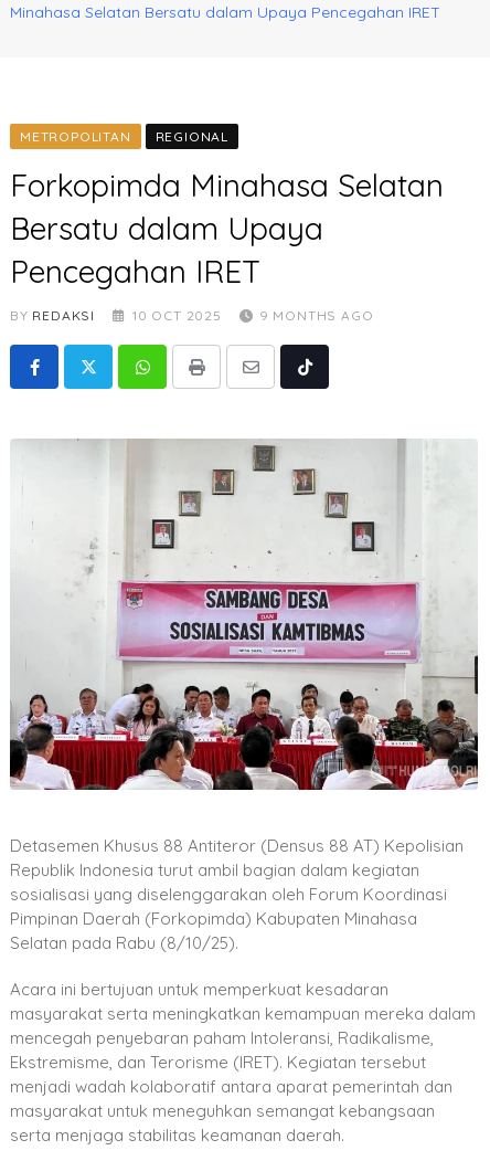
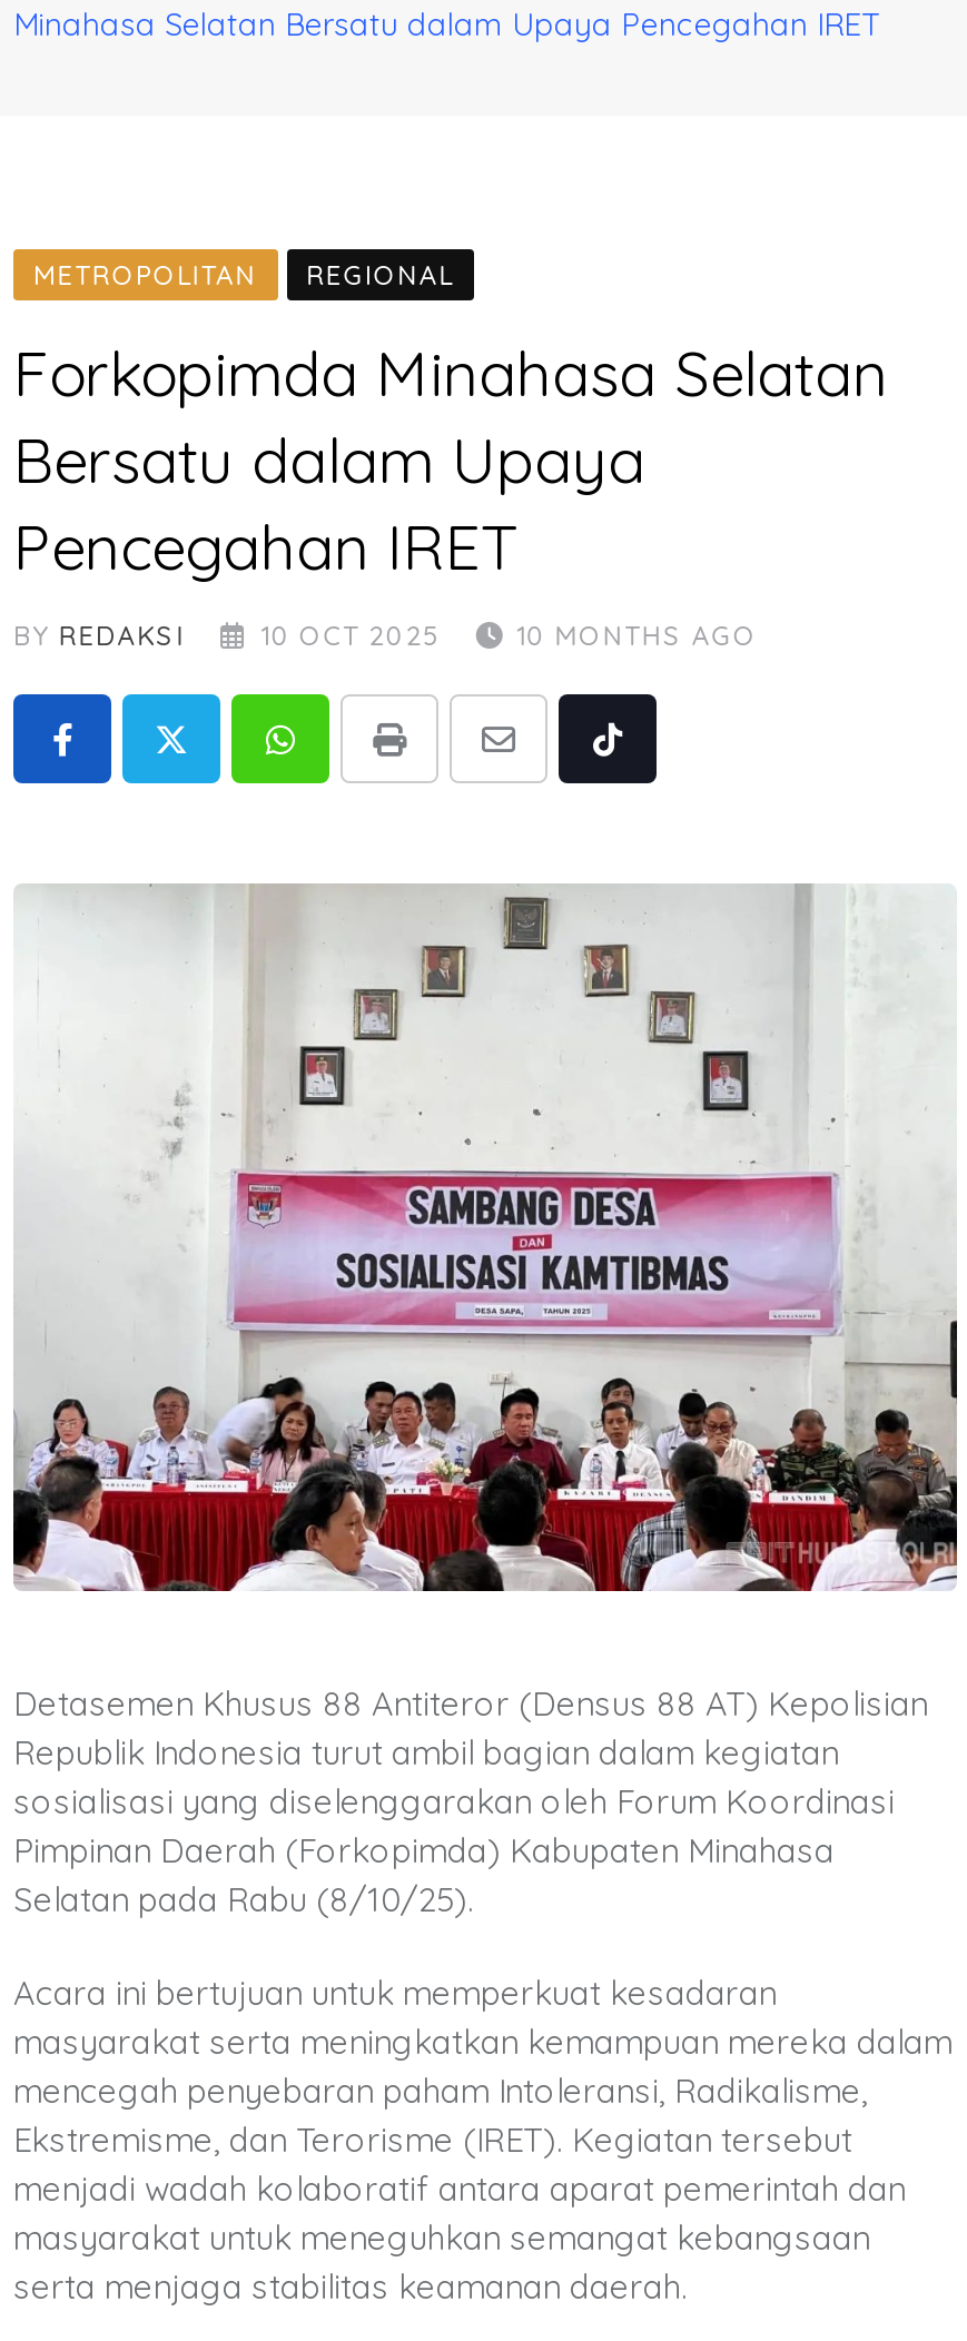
[259,308,373,324] 9 MONTHS AGO -> [516,620,757,653] 10 MONTHS AGO

